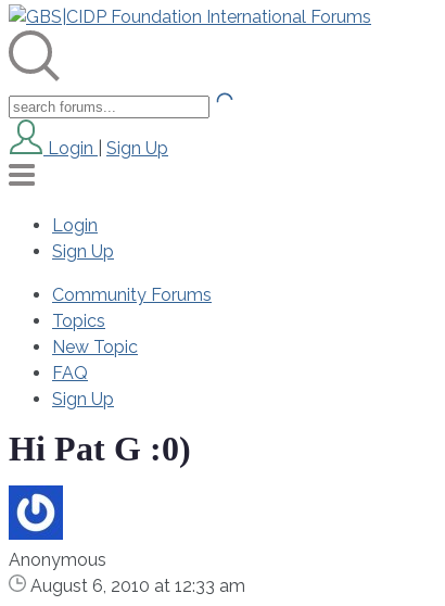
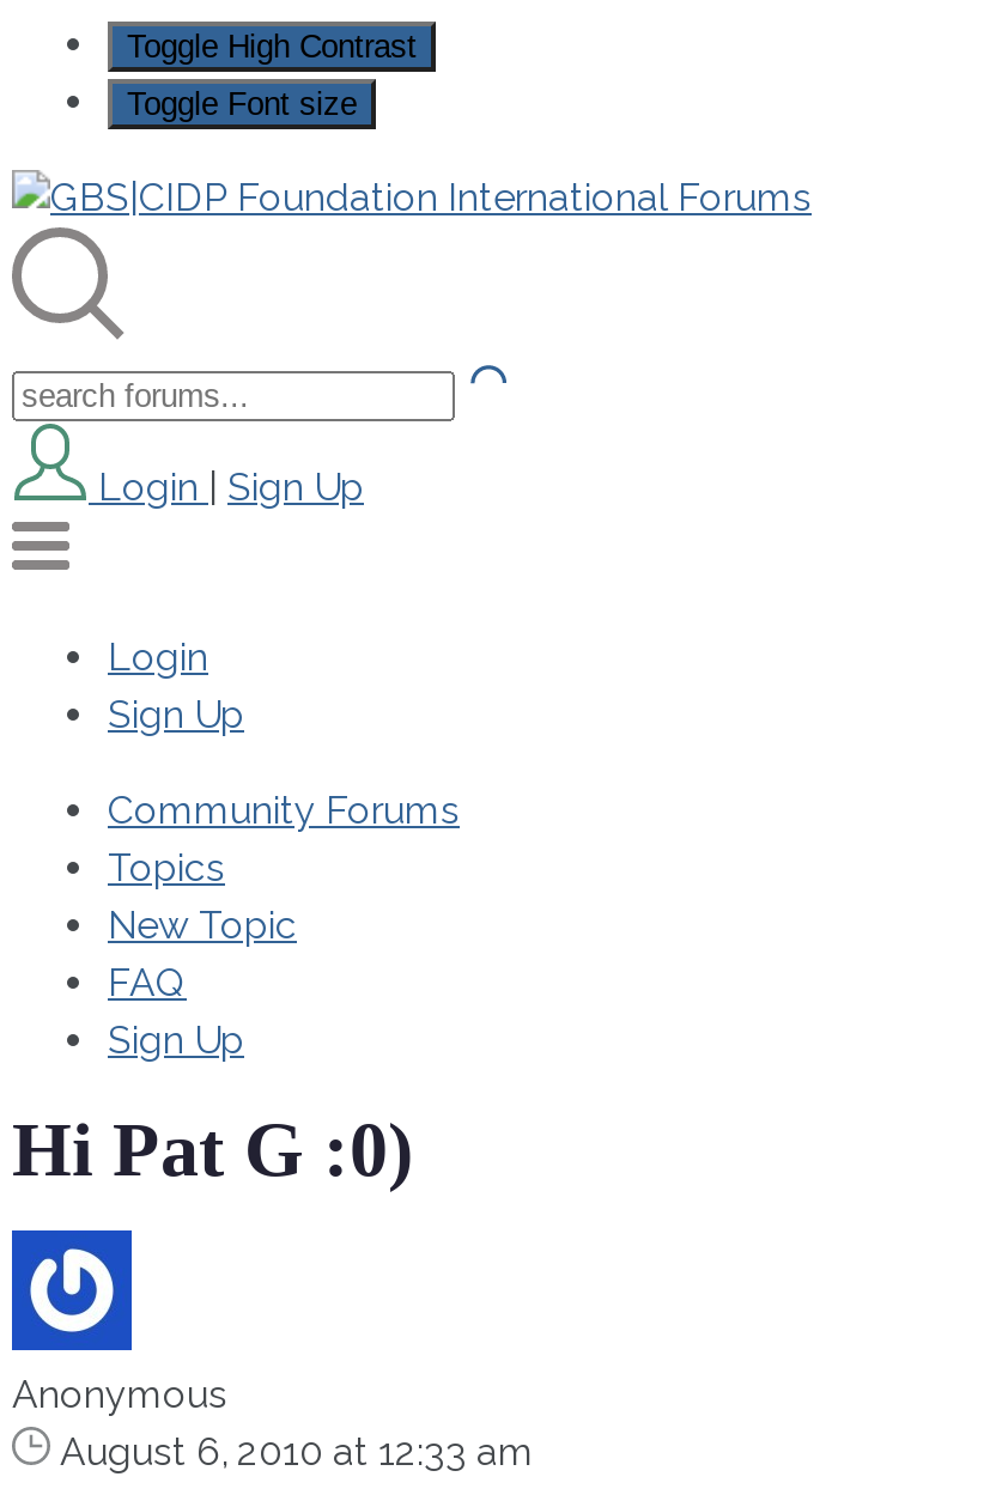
none -> [127,29,417,122] Toggle High Contrast | Toggle Font size

